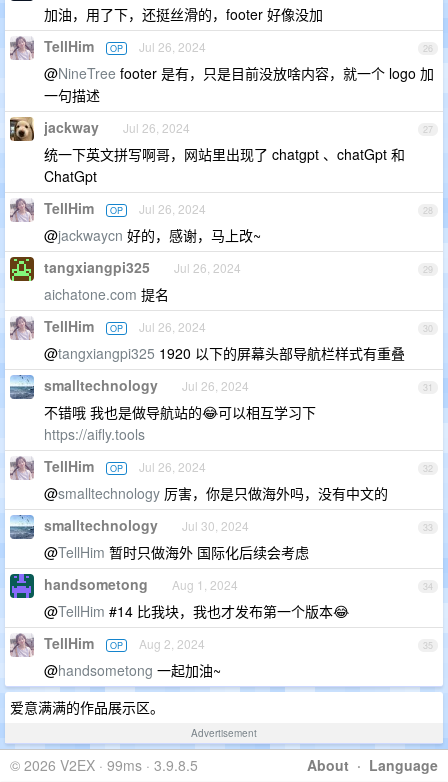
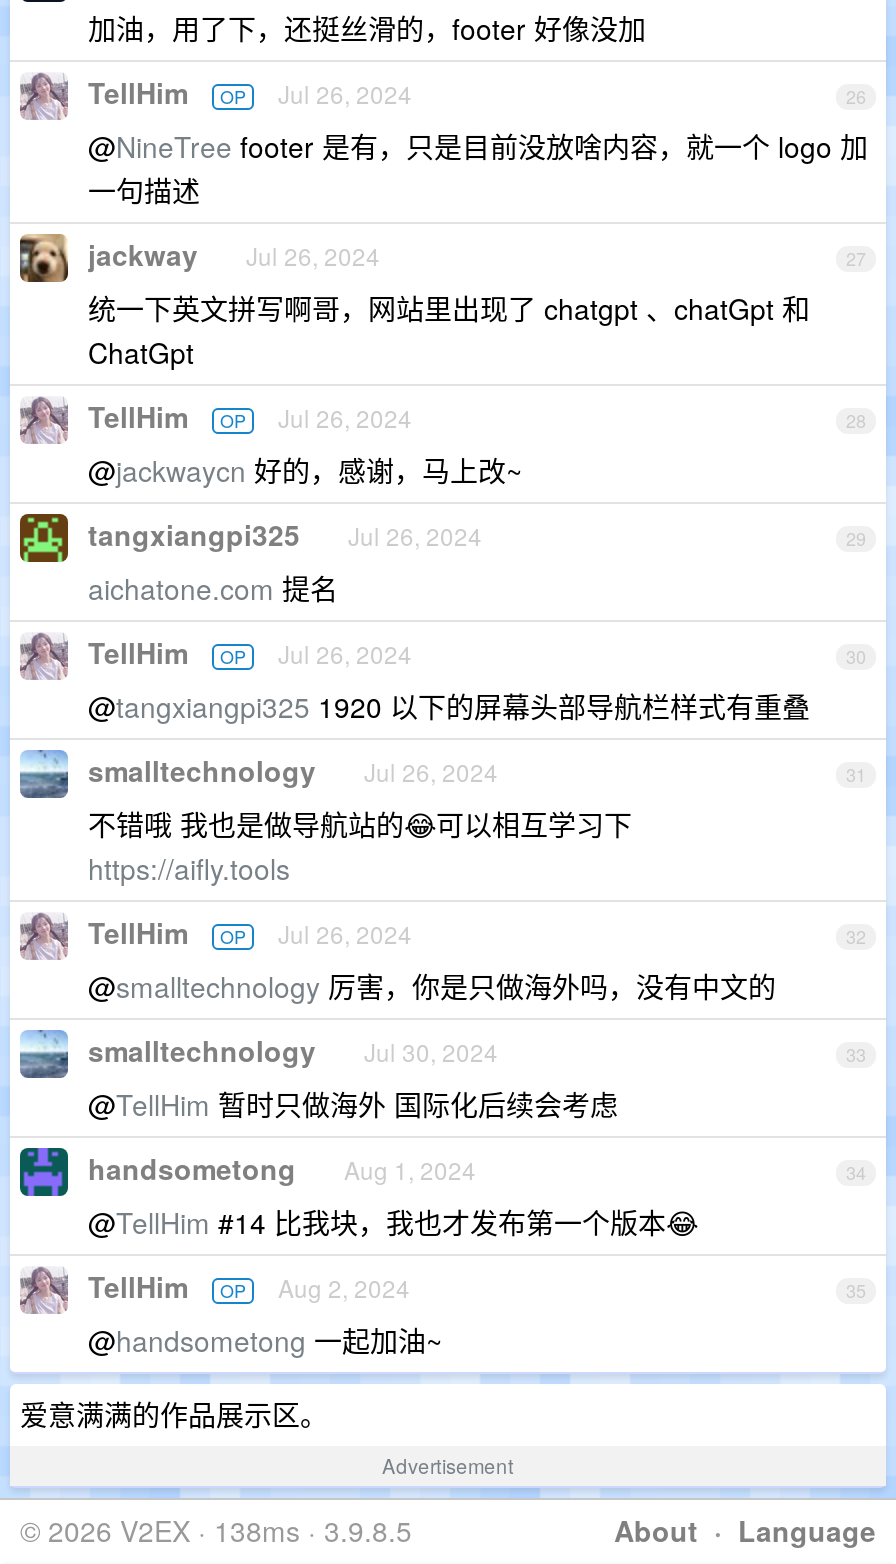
[10,755,198,775] © 2026 V2EX · 99ms · 3.9.8.5 -> [20,1510,412,1550] © 2026 V2EX · 138ms · 3.9.8.5

